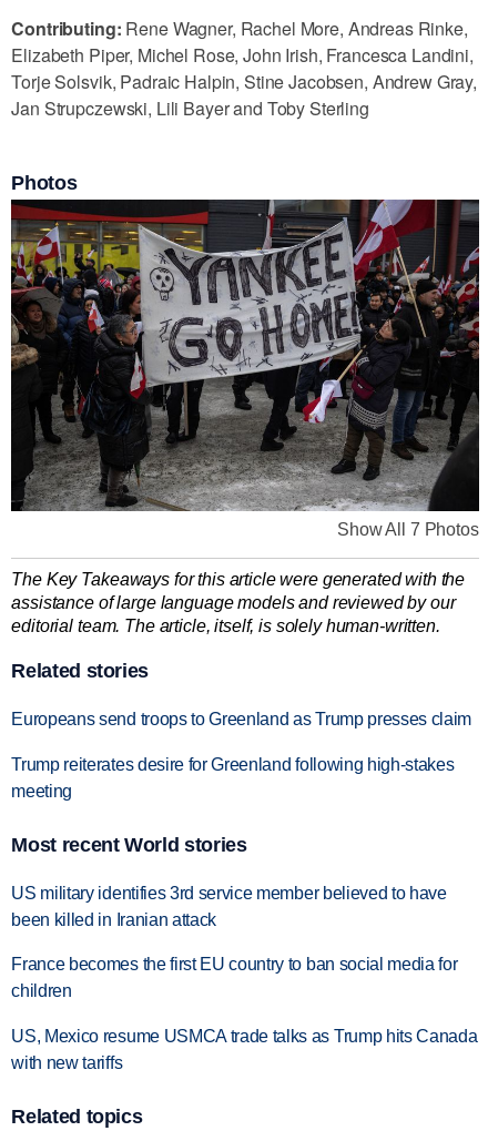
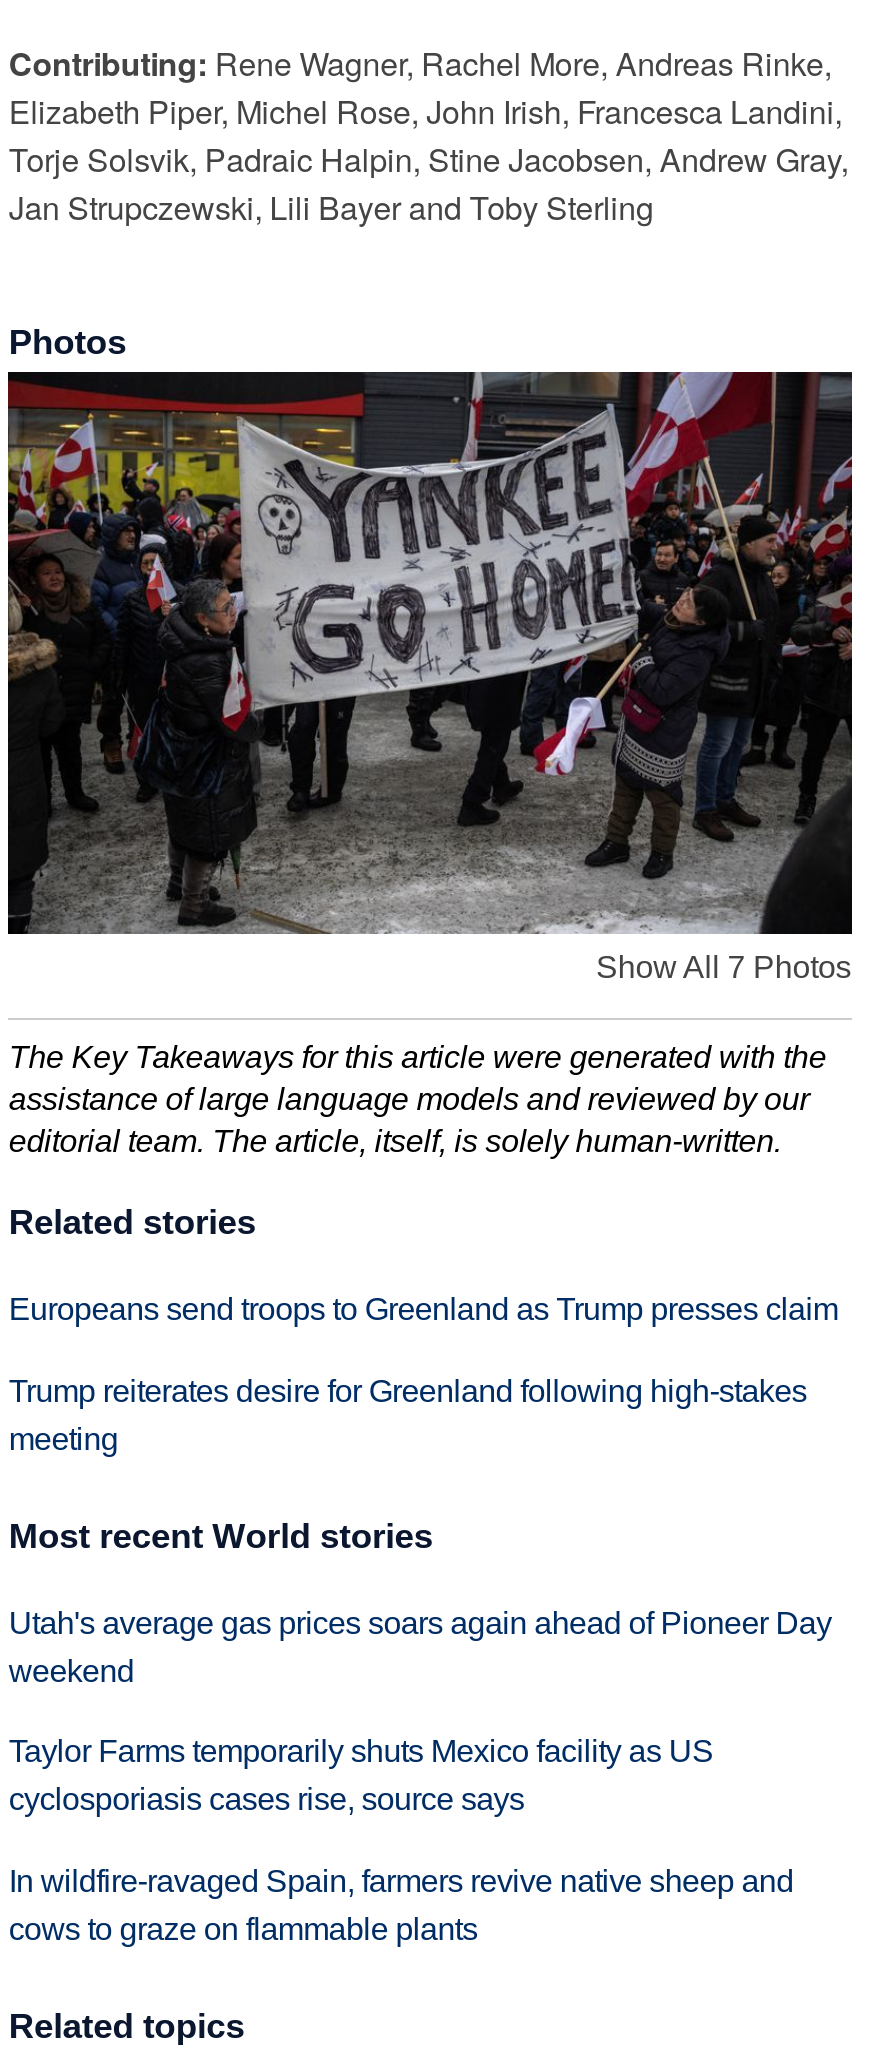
[11,883,447,929] US military identifies 3rd service member believed to have | been killed in Iranian attack -> [9,1605,832,1687] Utah's average gas prices soars again ahead of Pioneer Day | weekend
[11,955,457,1001] France becomes the first EU country to ban social media for | children -> [9,1735,713,1817] Taylor Farms temporarily shuts Mexico facility as US | cyclosporiasis cases rise, source says
[11,1027,477,1073] US, Mexico resume USMCA trade talks as Trump hits Canada | with new tariffs -> [9,1865,794,1947] In wildfire-ravaged Spain, farmers revive native sheep and | cows to graze on flammable plants

